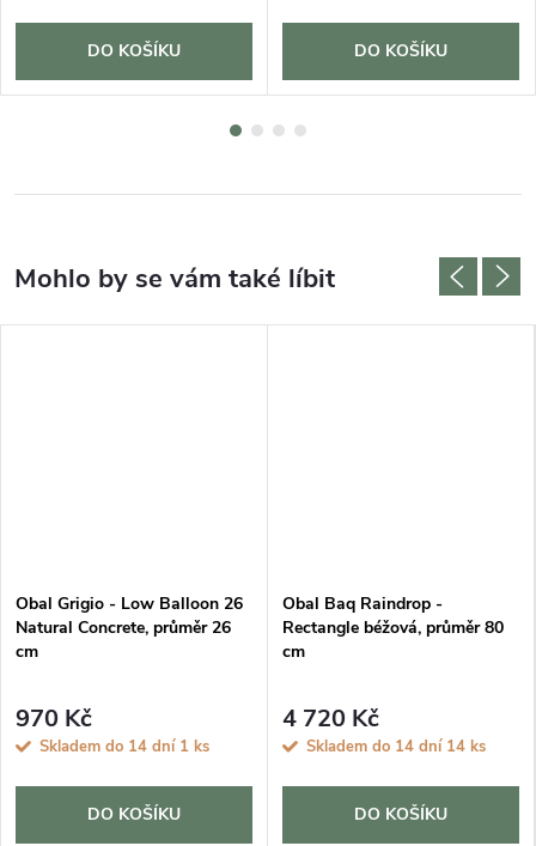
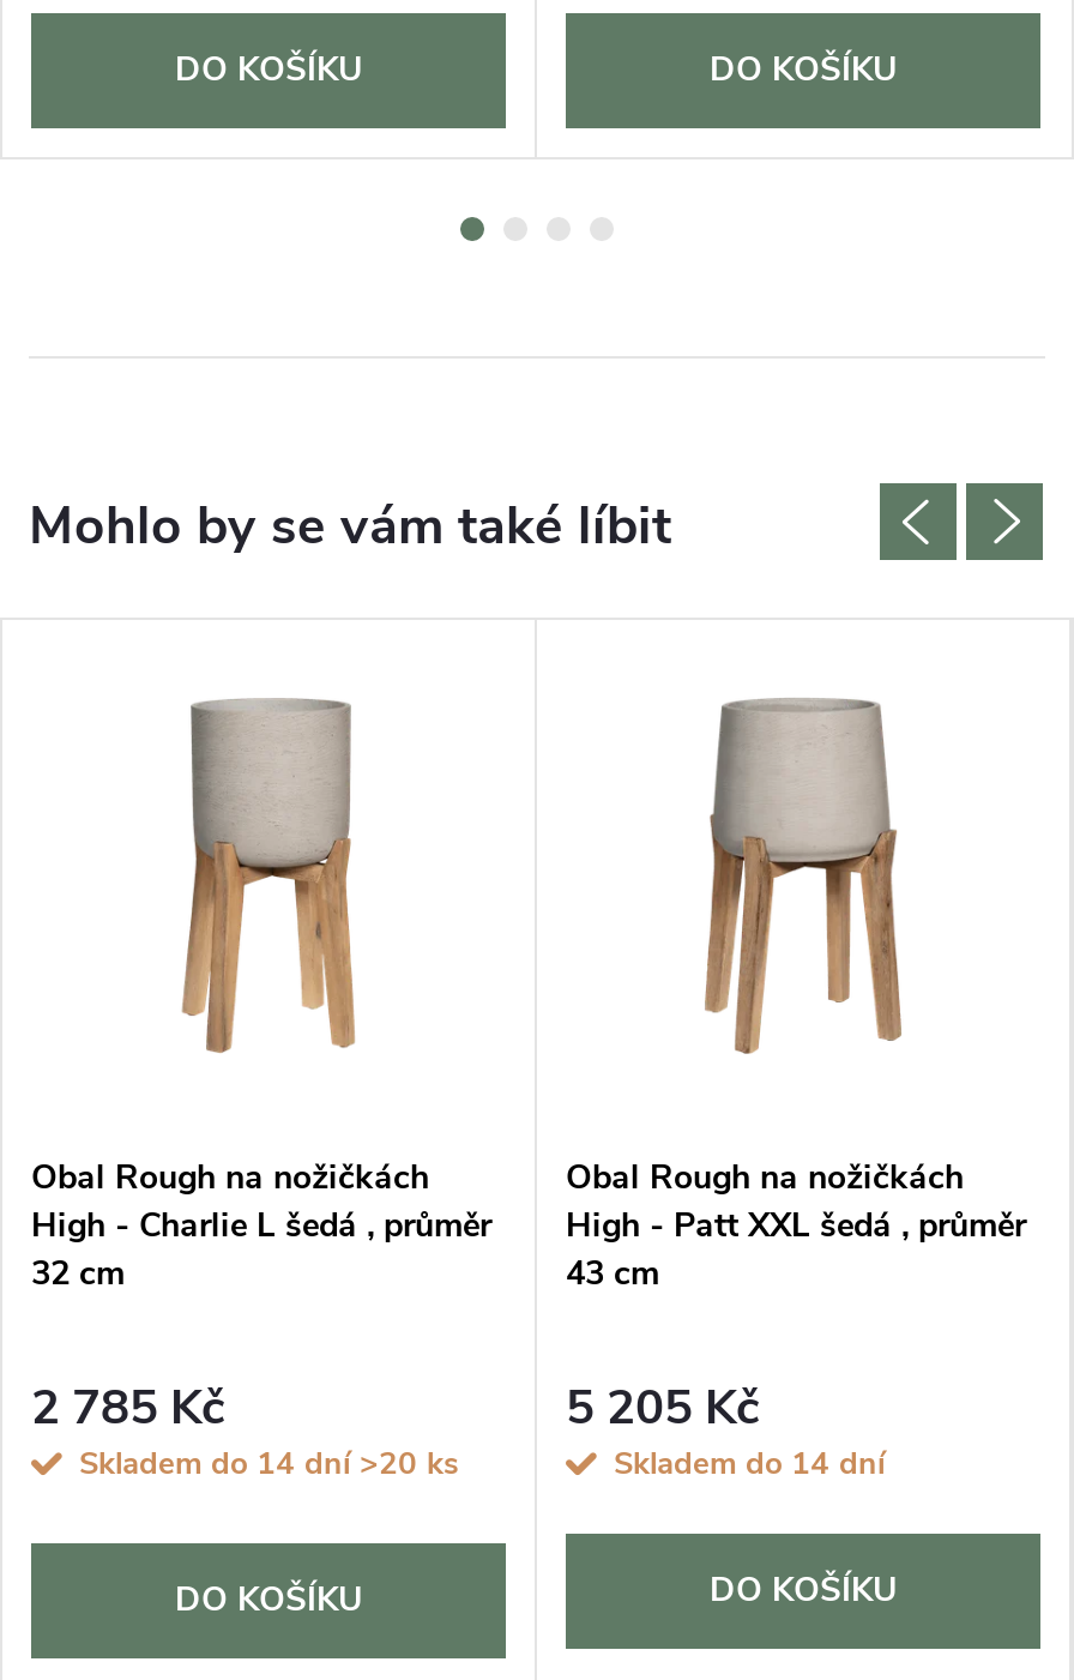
none -> [180,697,357,1056] [image]
none -> [702,697,904,1056] [image]
[16,592,243,663] Obal Grigio - Low Balloon 26 | Natural Concrete, průměr 26 | cm -> [31,1155,491,1297] Obal Rough na nožičkách | High - Charlie L šedá , průměr | 32 cm
[282,592,504,663] Obal Baq Raindrop - | Rectangle béžová, průměr 80 | cm -> [566,1155,1026,1297] Obal Rough na nožičkách | High - Patt XXL šedá , průměr | 43 cm
[16,703,209,757] 970 Kč | Skladem do 14 dní 1 ks -> [31,1376,458,1485] 2 785 Kč | Skladem do 14 dní >20 ks
[282,703,486,757] 4 720 Kč | Skladem do 14 dní 14 ks -> [566,1376,885,1485] 5 205 Kč | Skladem do 14 dní

